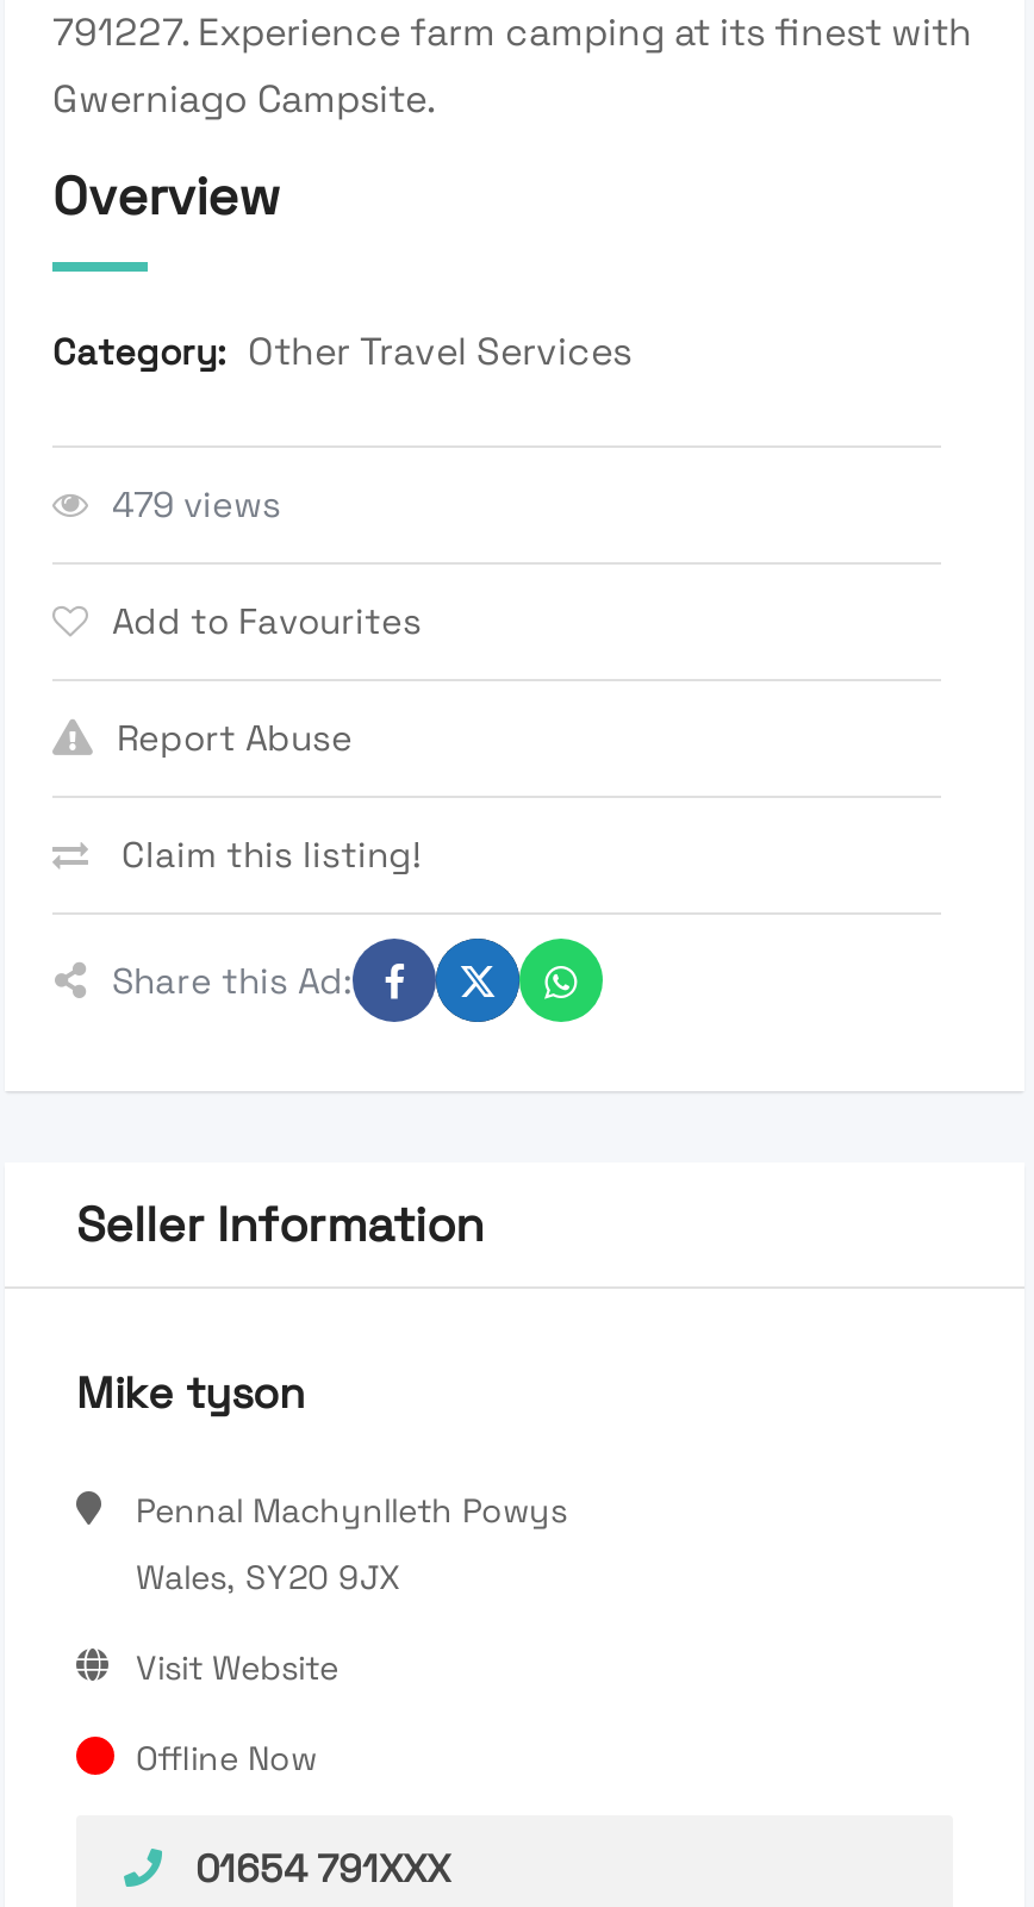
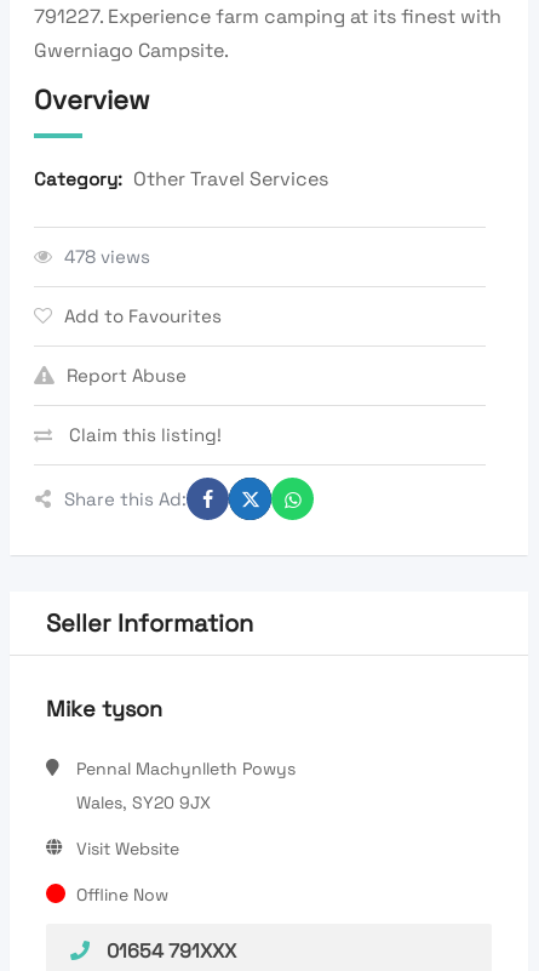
[112,482,281,527] 479 views -> [64,245,150,268] 478 views

